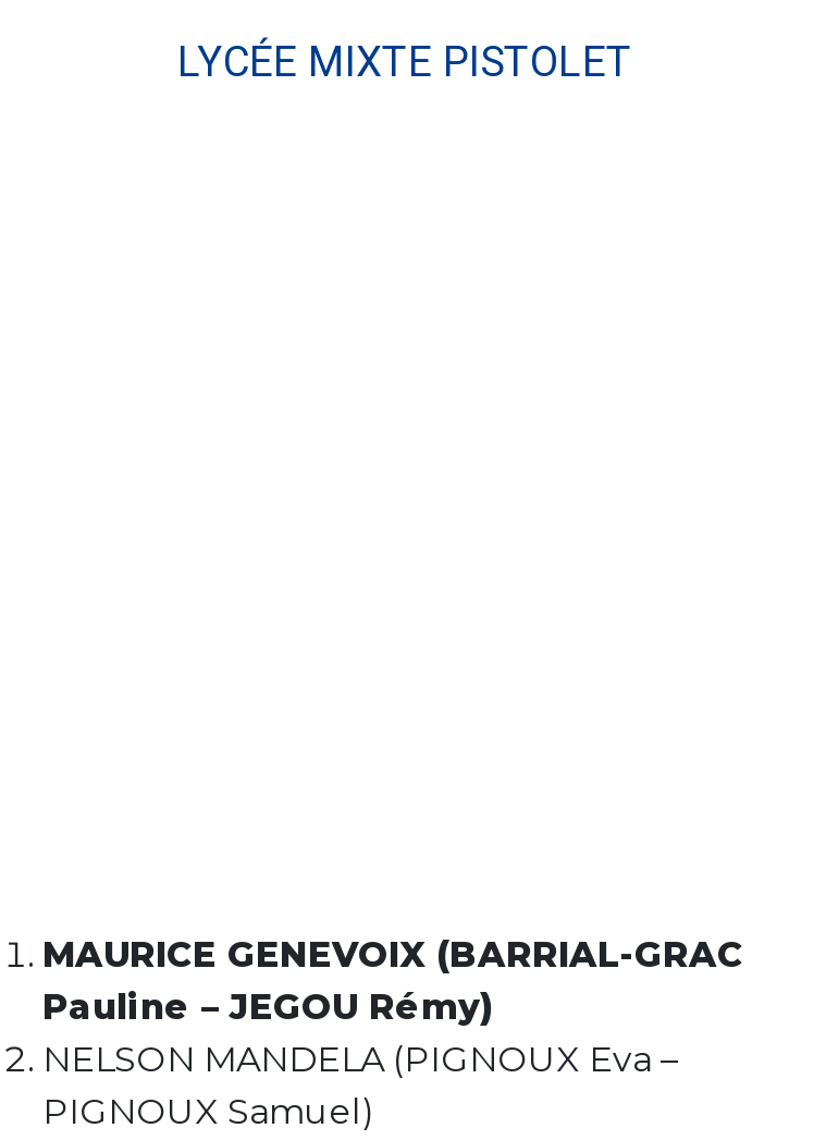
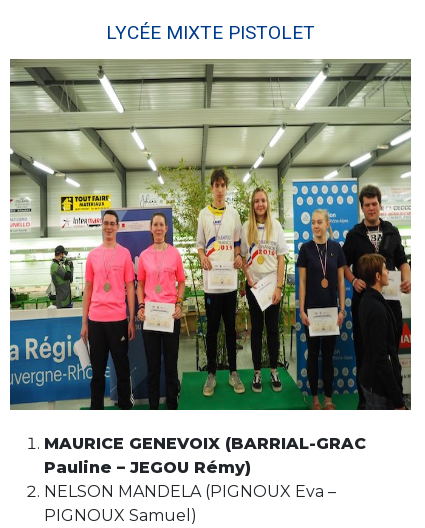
none -> [9,58,412,411] [image]

